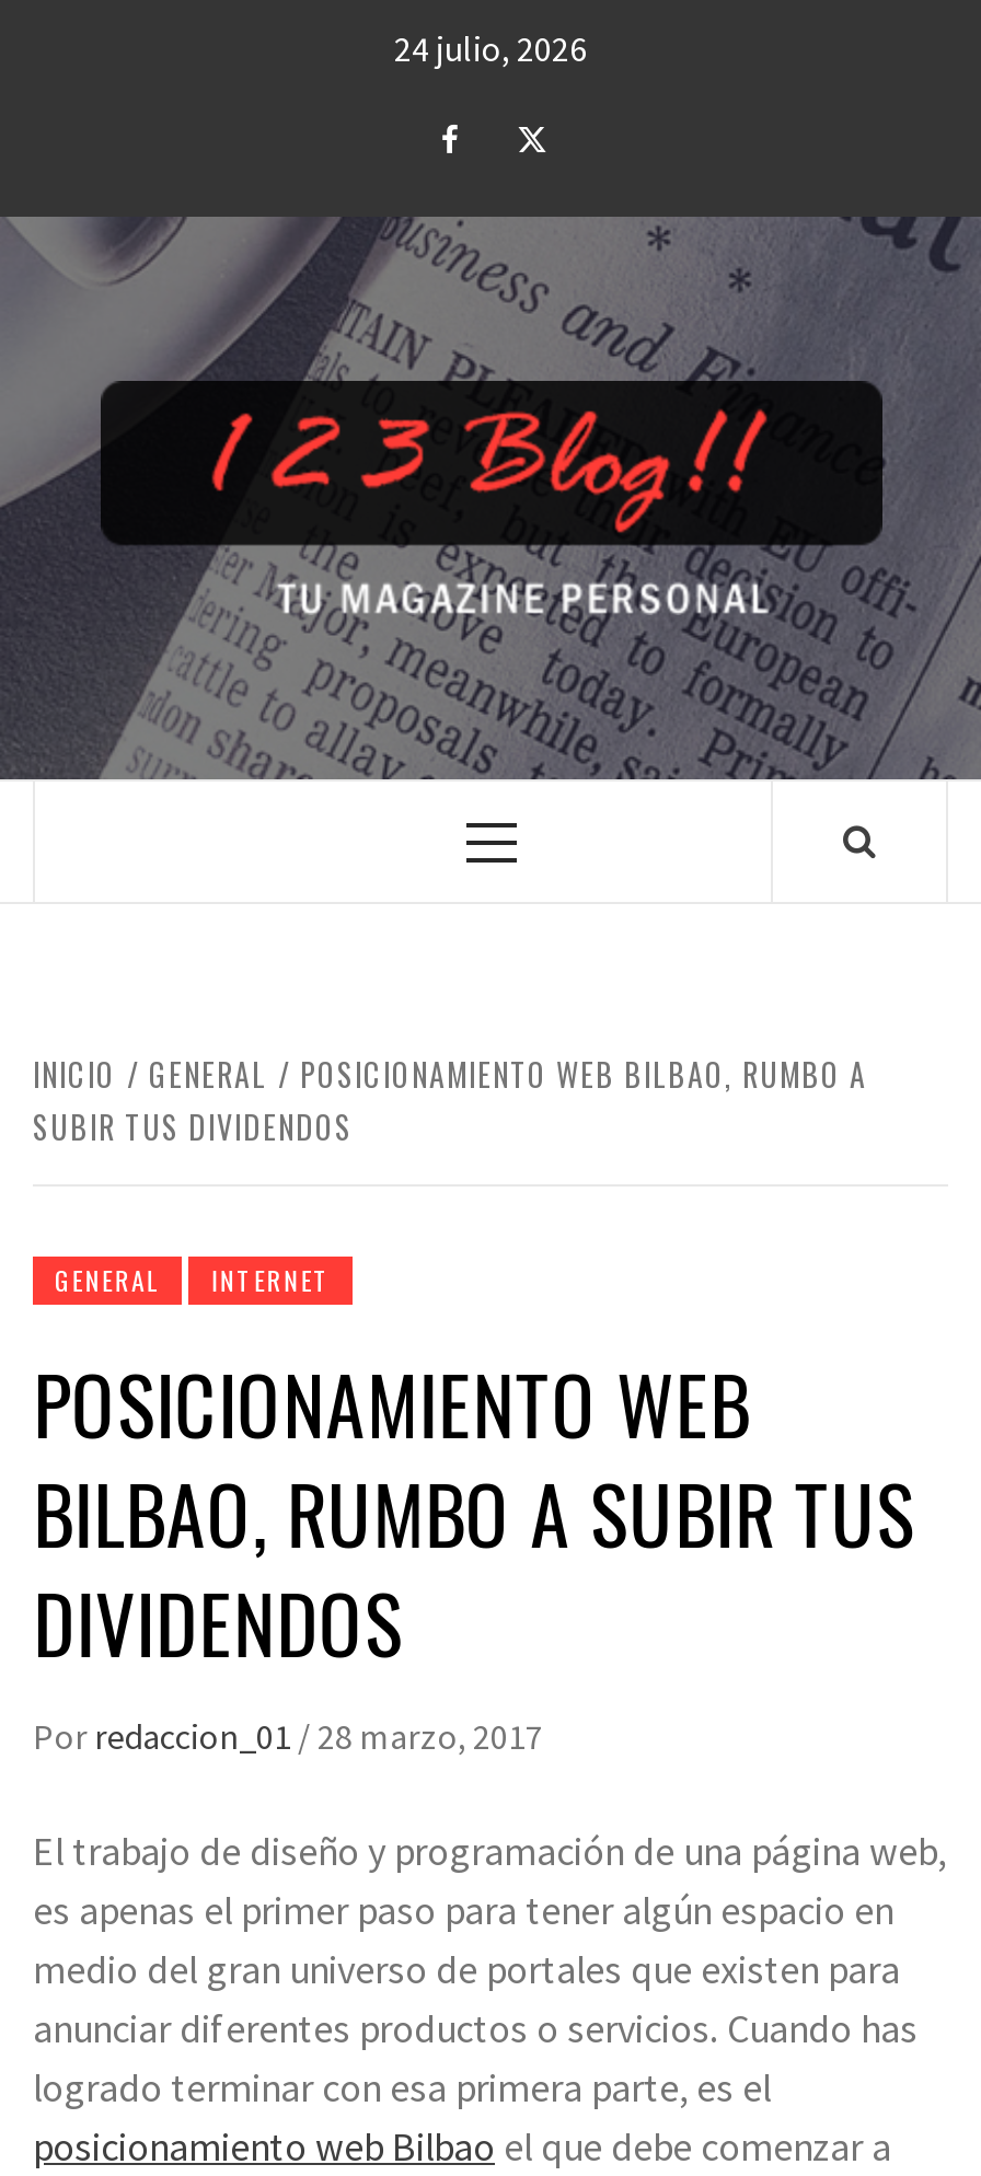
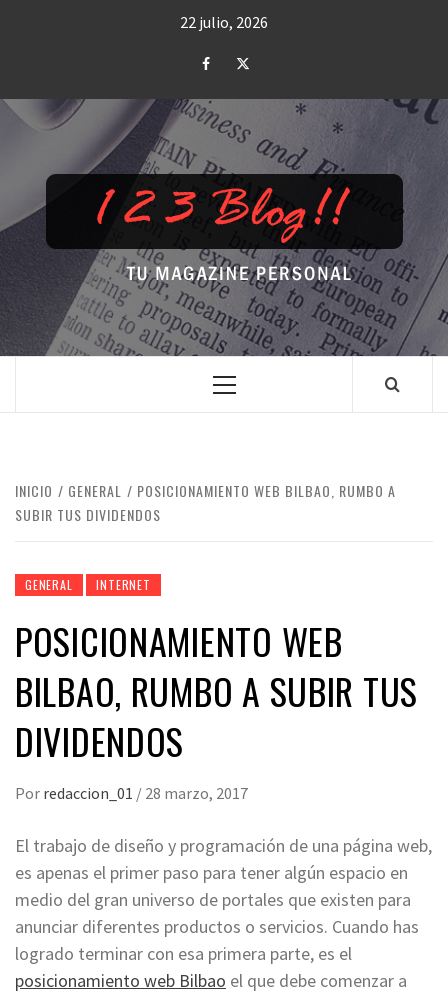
[394,26,587,70] 24 julio, 2026 -> [180,12,268,32] 22 julio, 2026

